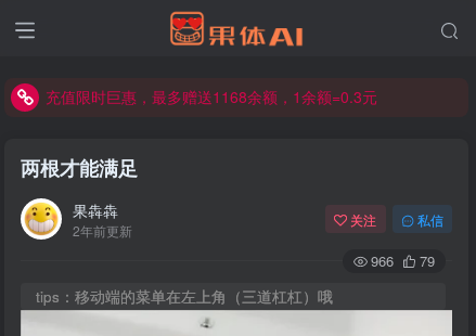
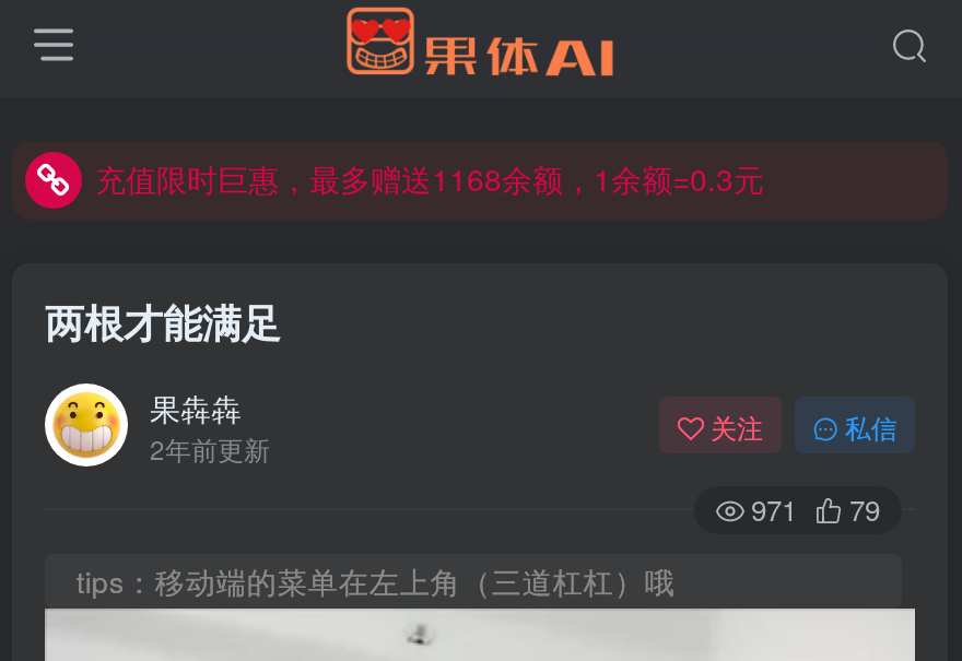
[371,251,435,271] 966 79 -> [751,489,880,531] 971 79

